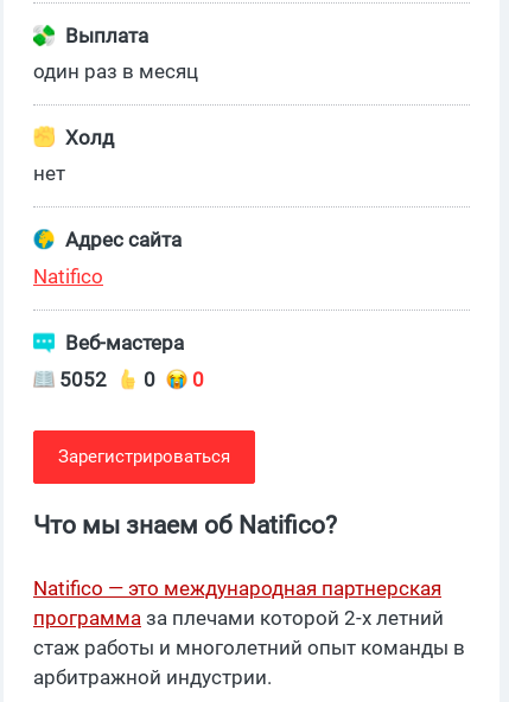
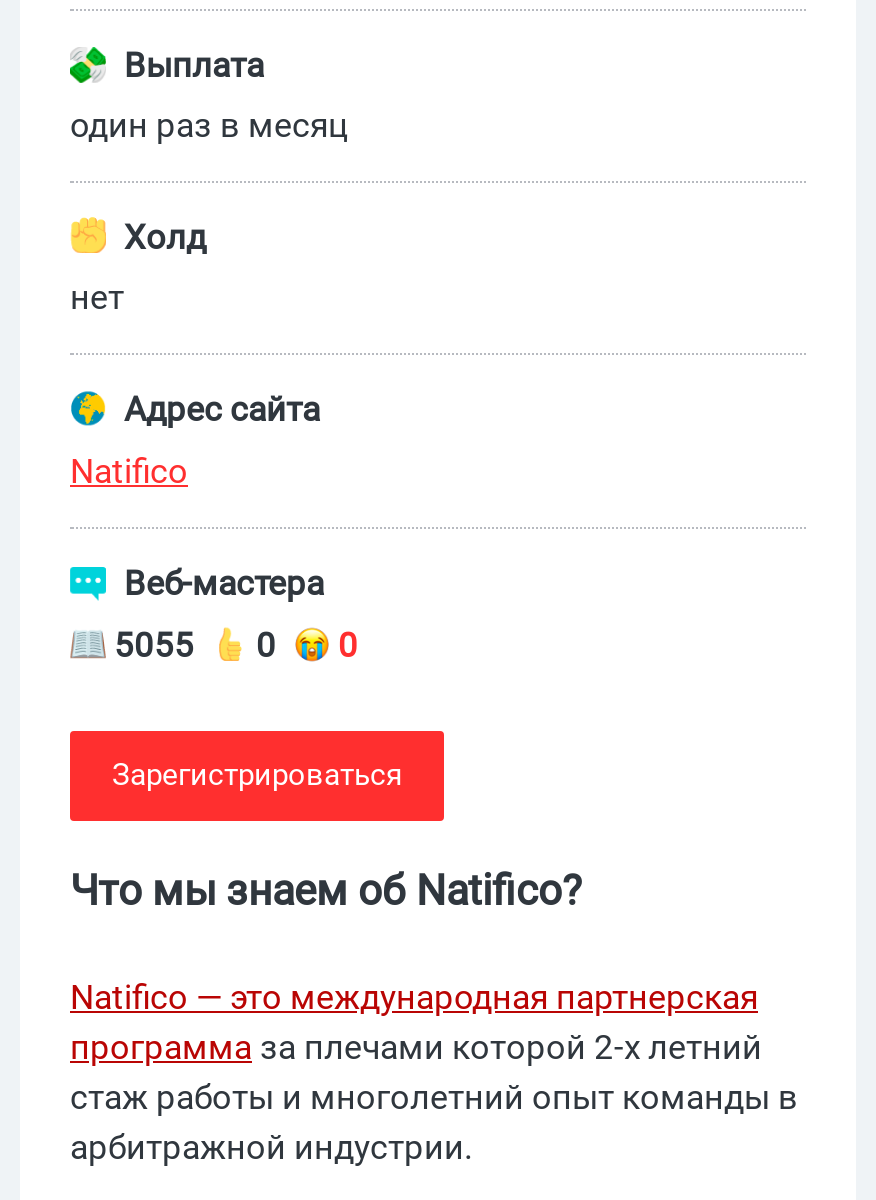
[55,368,204,392] 5052 0 0 -> [106,626,358,666] 5055 0 0

